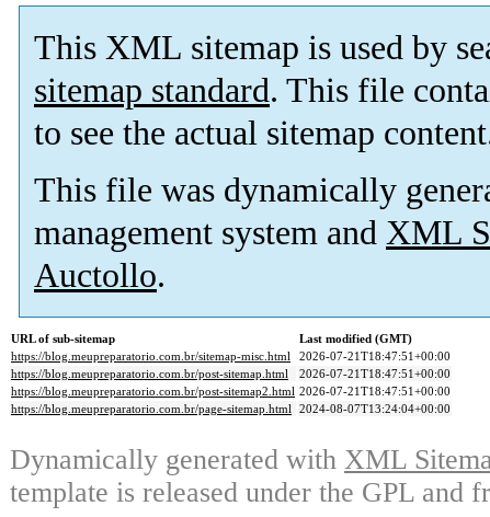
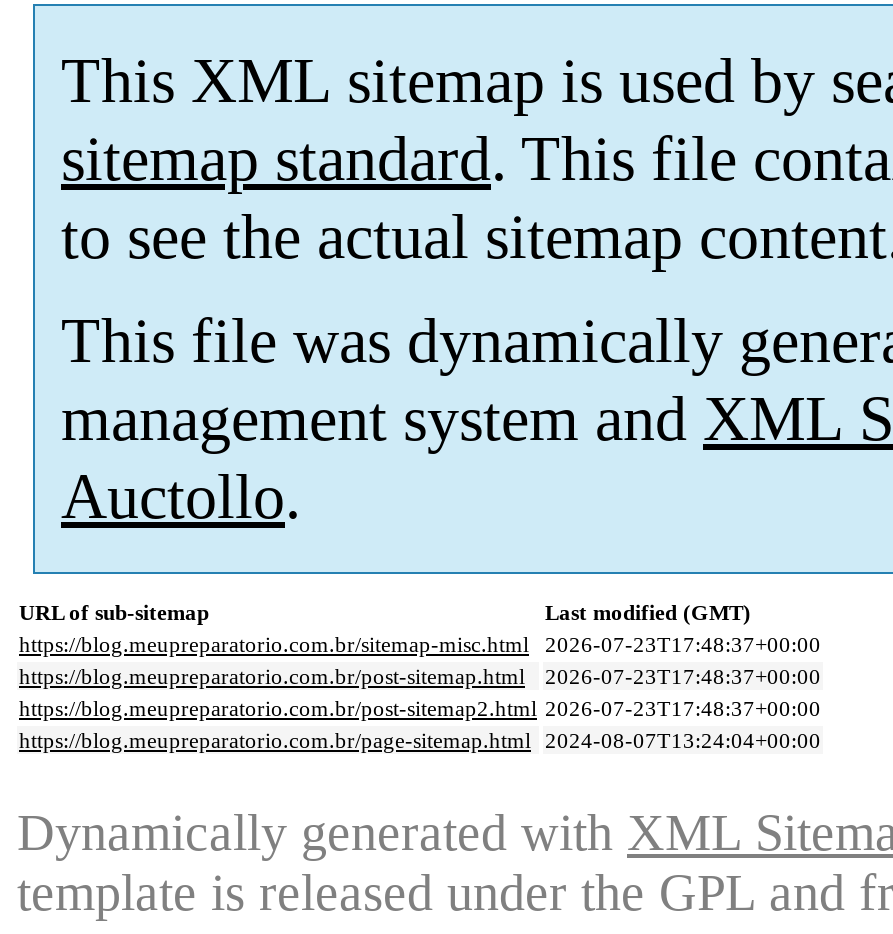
[11,350,451,363] https://blog.meupreparatorio.com.br/sitemap-misc.html 2026-07-21T18:47:51+00:00 -> [19,633,821,657] https://blog.meupreparatorio.com.br/sitemap-misc.html 2026-07-23T17:48:37+00:00
[11,367,451,398] 2026-07-21T18:47:51+00:00 | https://blog.meupreparatorio.com.br/post-sitemap2.html 2026-07-21T18:47:51+00:00 -> [19,665,821,721] 2026-07-23T17:48:37+00:00 | https://blog.meupreparatorio.com.br/post-sitemap2.html 2026-07-23T17:48:37+00:00

